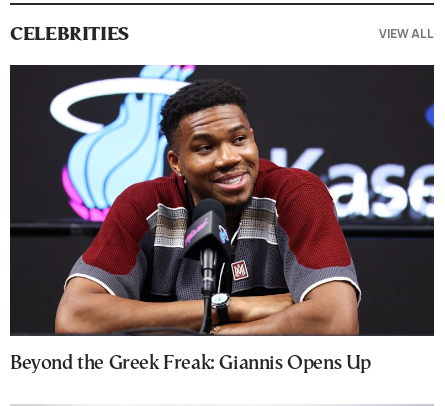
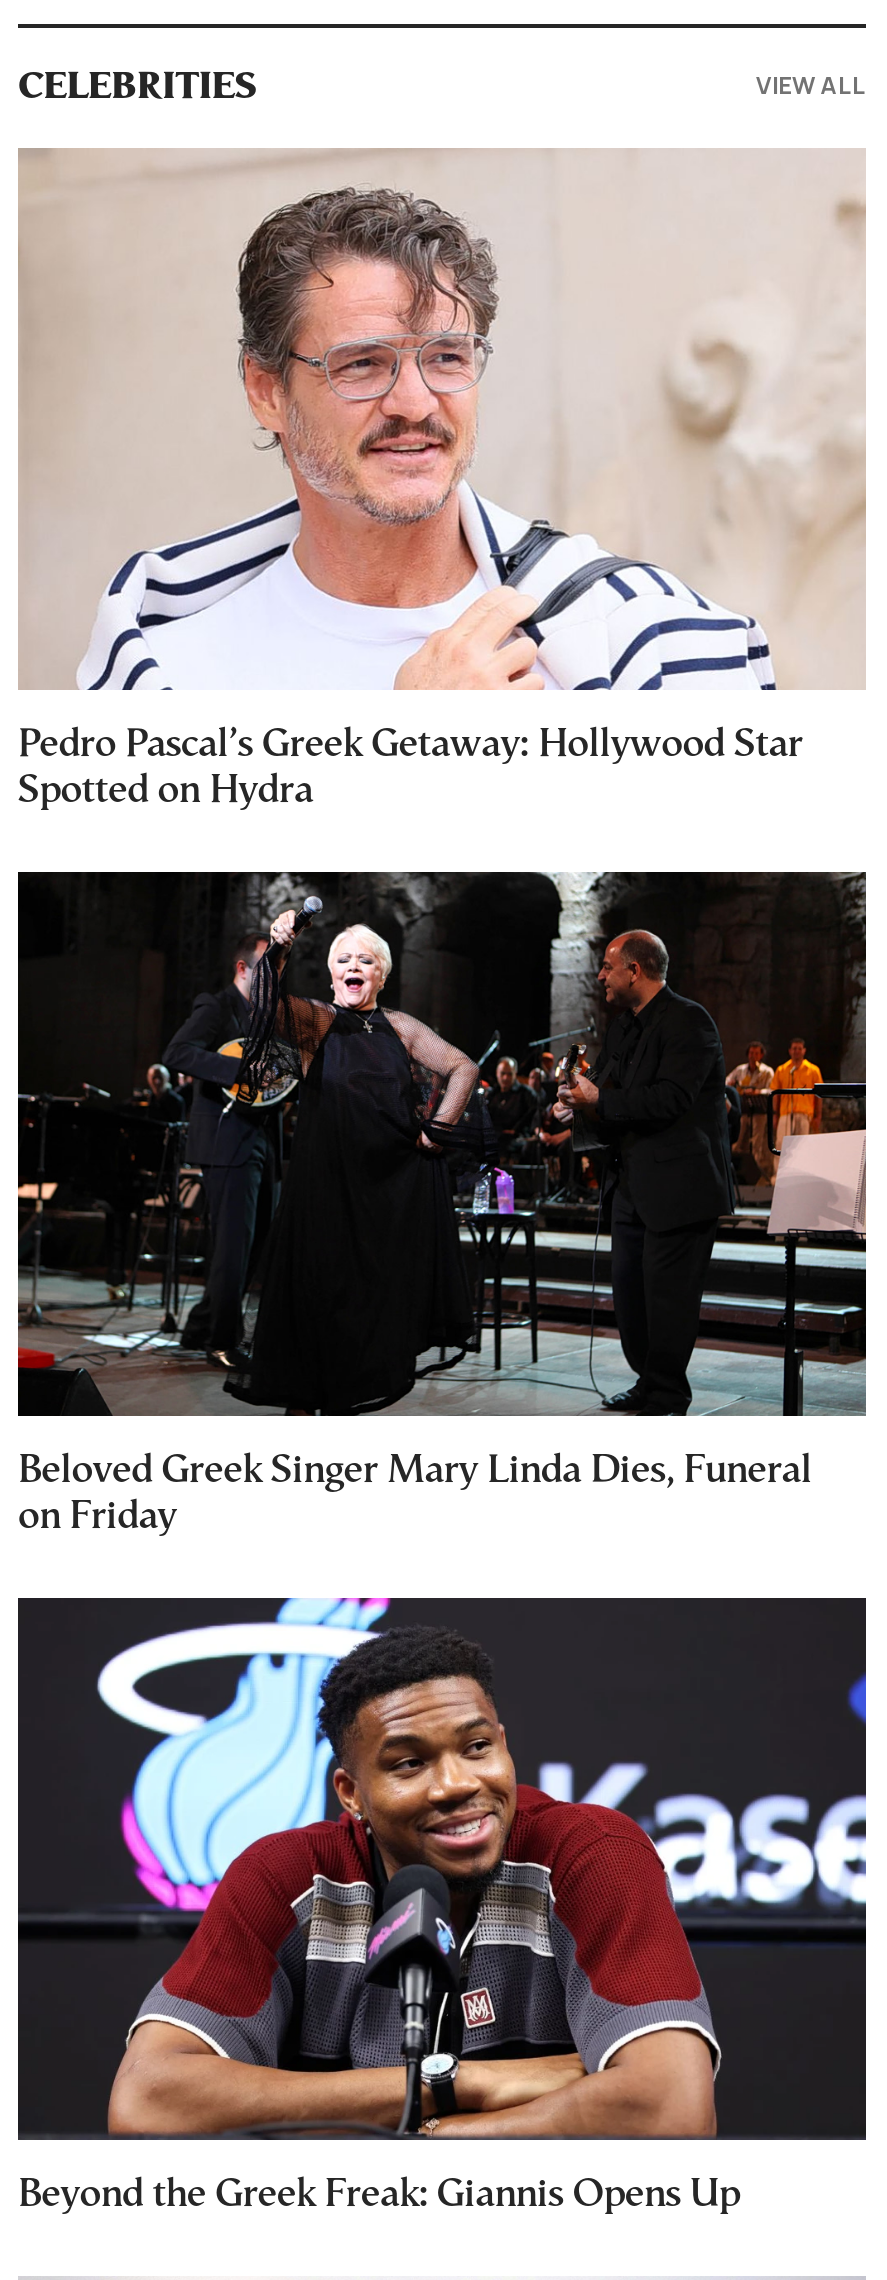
none -> [16,870,868,1535] [image] | Beloved Greek Singer Mary Linda Dies, Funeral | on Friday
none -> [18,148,866,810] [image] | Pedro Pascal’s Greek Getaway: Hollywood Star | Spotted on Hydra

